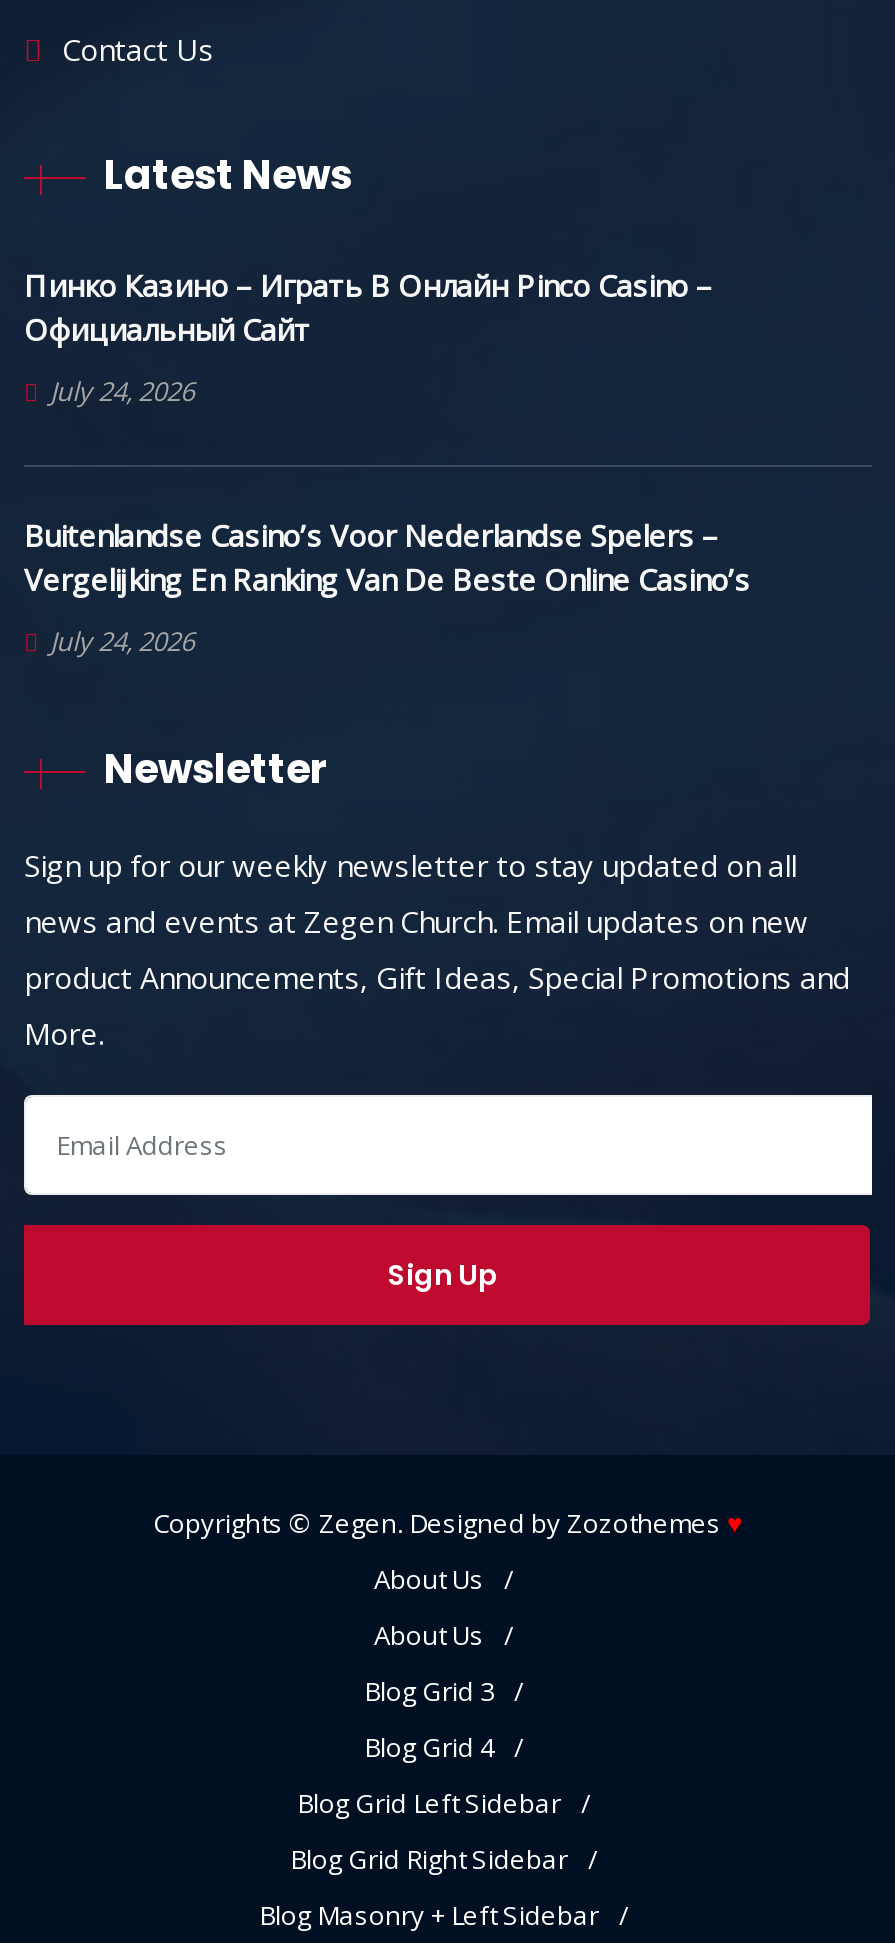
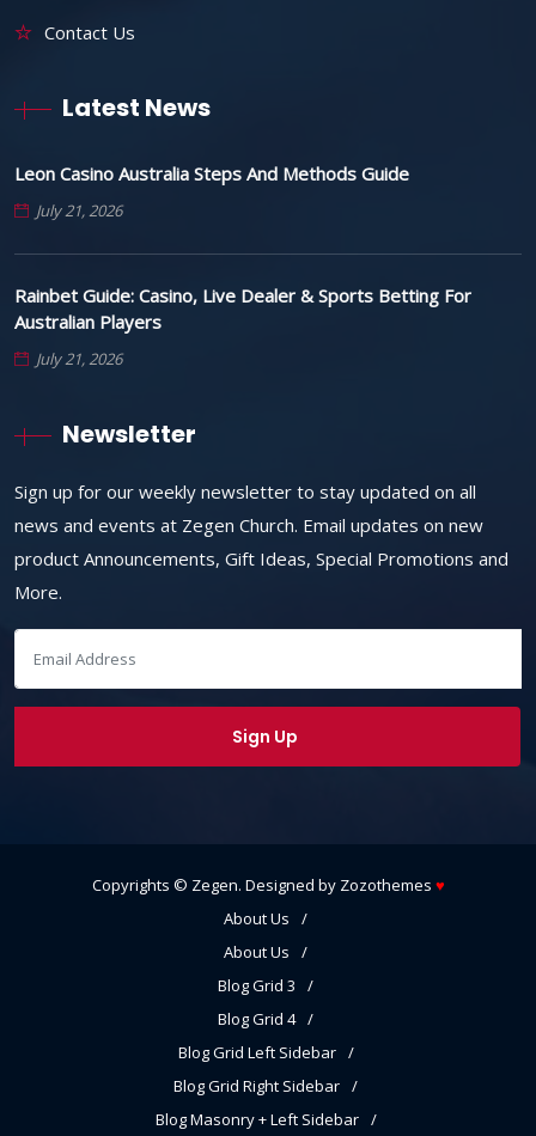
[24,265,712,349] Пинко Казино – Играть В Онлайн Pinco Casino – | Официальный Сайт -> [14,161,409,185] Leon Casino Australia Steps And Methods Guide
[50,373,194,409] July 24, 2026 -> [36,200,122,221] July 21, 2026
[24,515,750,599] Buitenlandse Casino’s Voor Nederlandse Spelers – | Vergelijking En Ranking Van De Beste Online Casino’s -> [14,283,471,334] Rainbet Guide: Casino, Live Dealer & Sports Betting For | Australian Players
[50,623,194,659] July 24, 2026 -> [36,348,122,369] July 21, 2026

